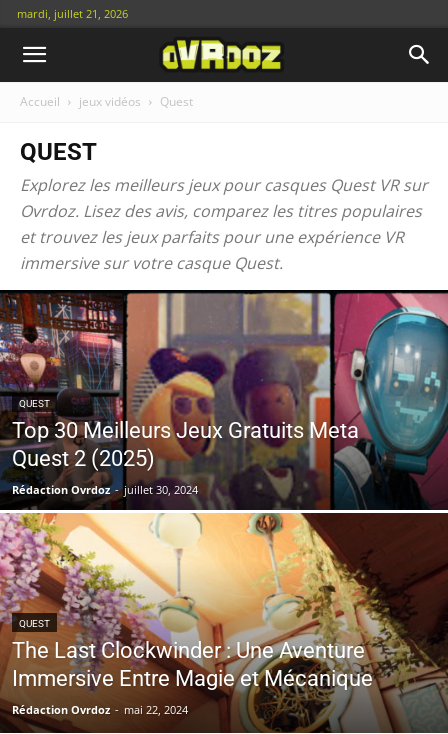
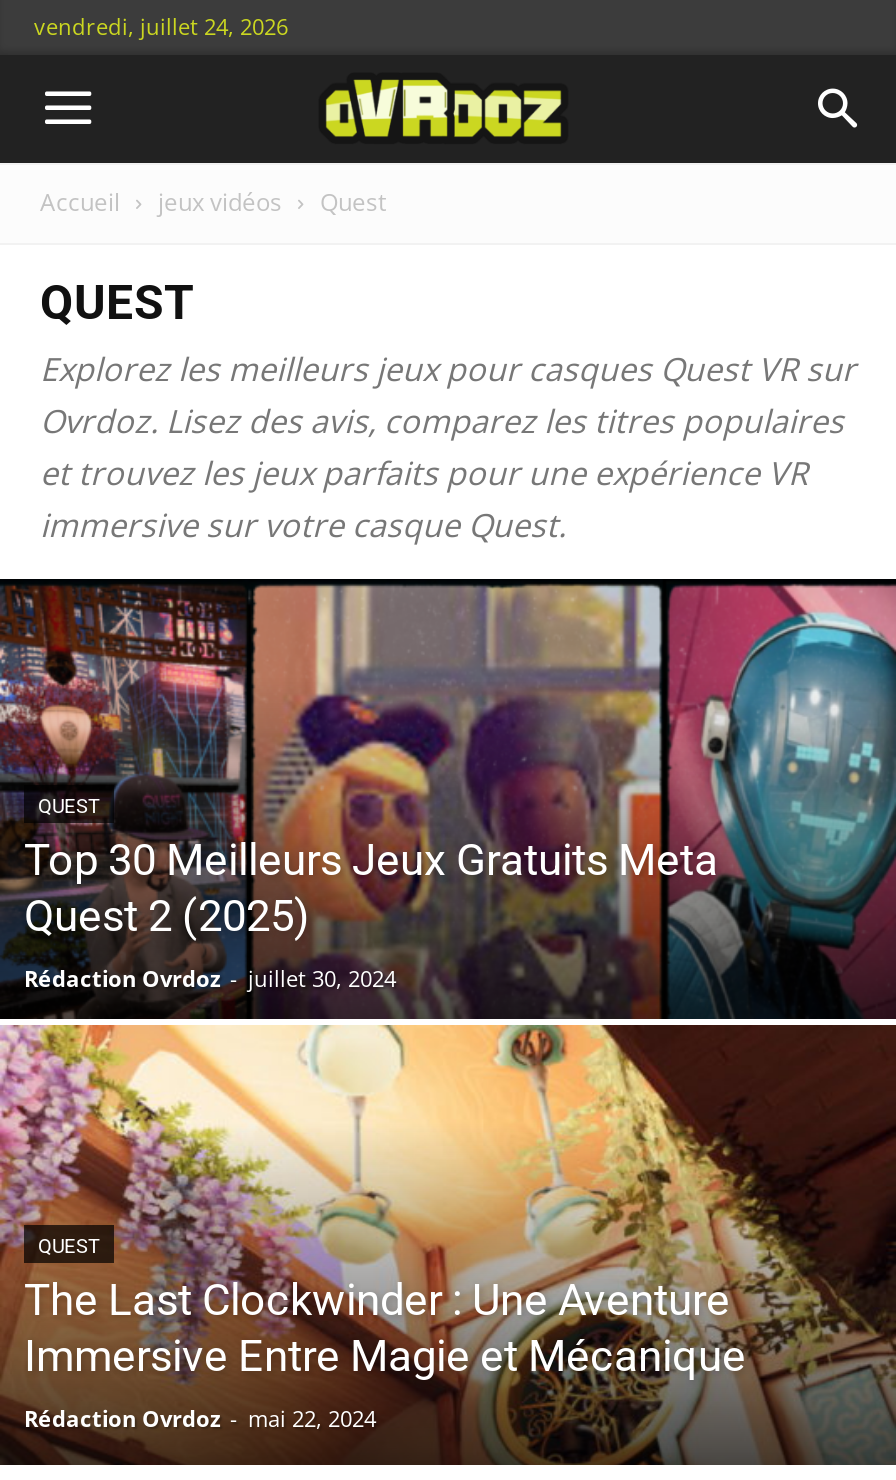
[17,6,128,21] mardi, juillet 21, 2026 -> [34,11,288,41] vendredi, juillet 24, 2026

